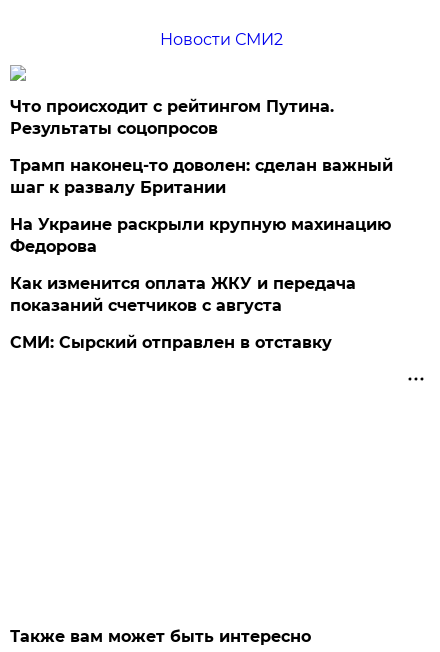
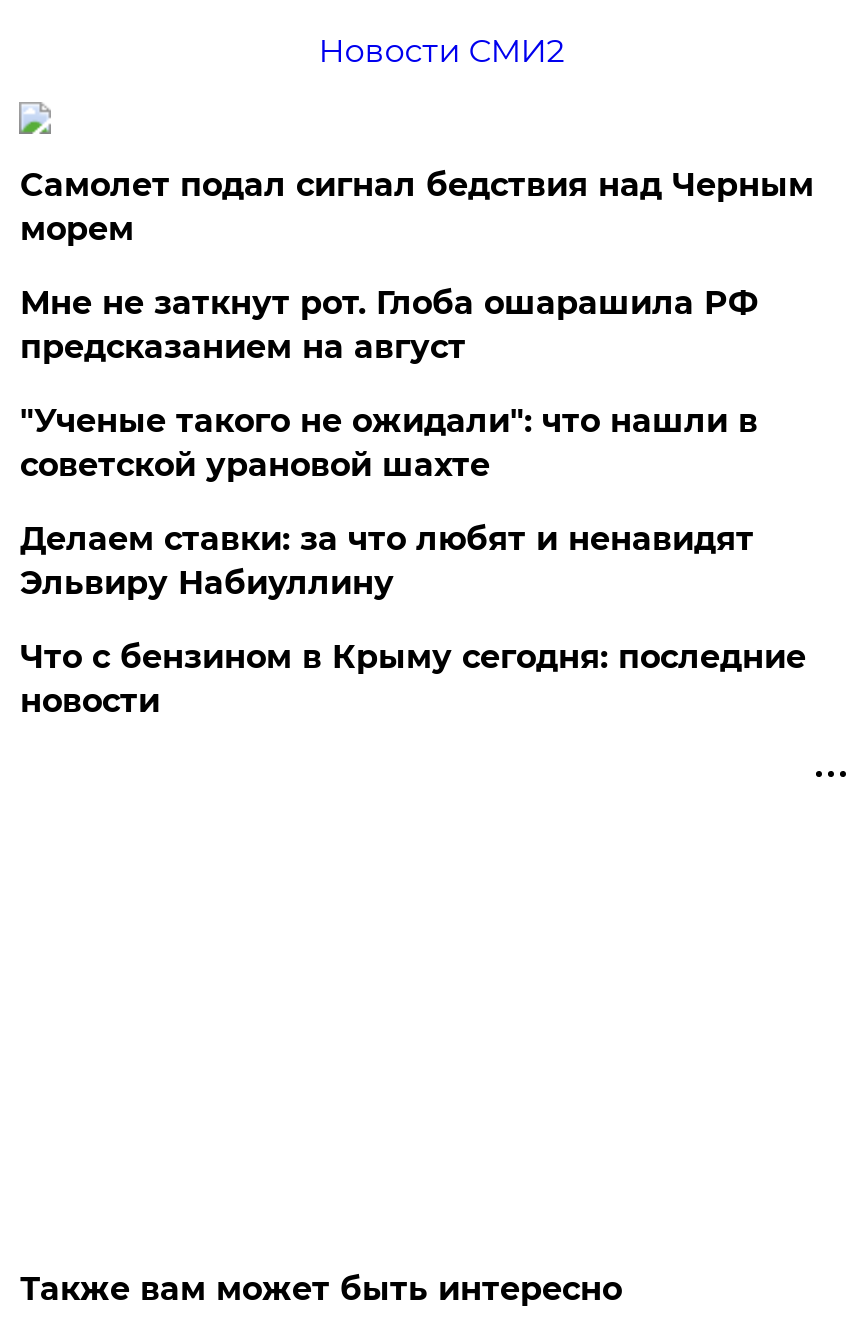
[10,97,334,138] Что происходит с рейтингом Путина. | Результаты соцопросов -> [20,166,814,248] Самолет подал сигнал бедствия над Черным | морем
[10,156,393,197] Трамп наконец-то доволен: сделан важный | шаг к развалу Британии -> [20,284,758,366] Мне не заткнут рот. Глоба ошарашила РФ | предсказанием на август
[10,215,391,256] На Украине раскрыли крупную махинацию | Федорова -> [20,402,758,484] "Ученые такого не ожидали": что нашли в | советской урановой шахте
[10,274,356,315] Как изменится оплата ЖКУ и передача | показаний счетчиков с августа -> [20,520,754,602] Делаем ставки: за что любят и ненавидят | Эльвиру Набиуллину
[10,333,332,352] СМИ: Сырский отправлен в отставку -> [20,638,806,720] Что с бензином в Крыму сегодня: последние | новости

